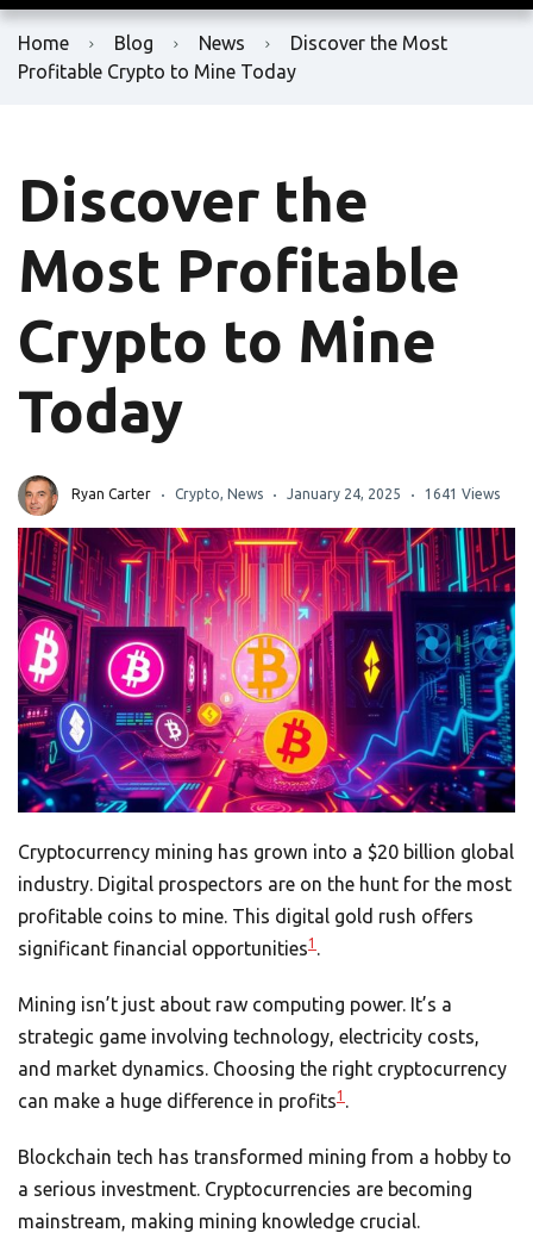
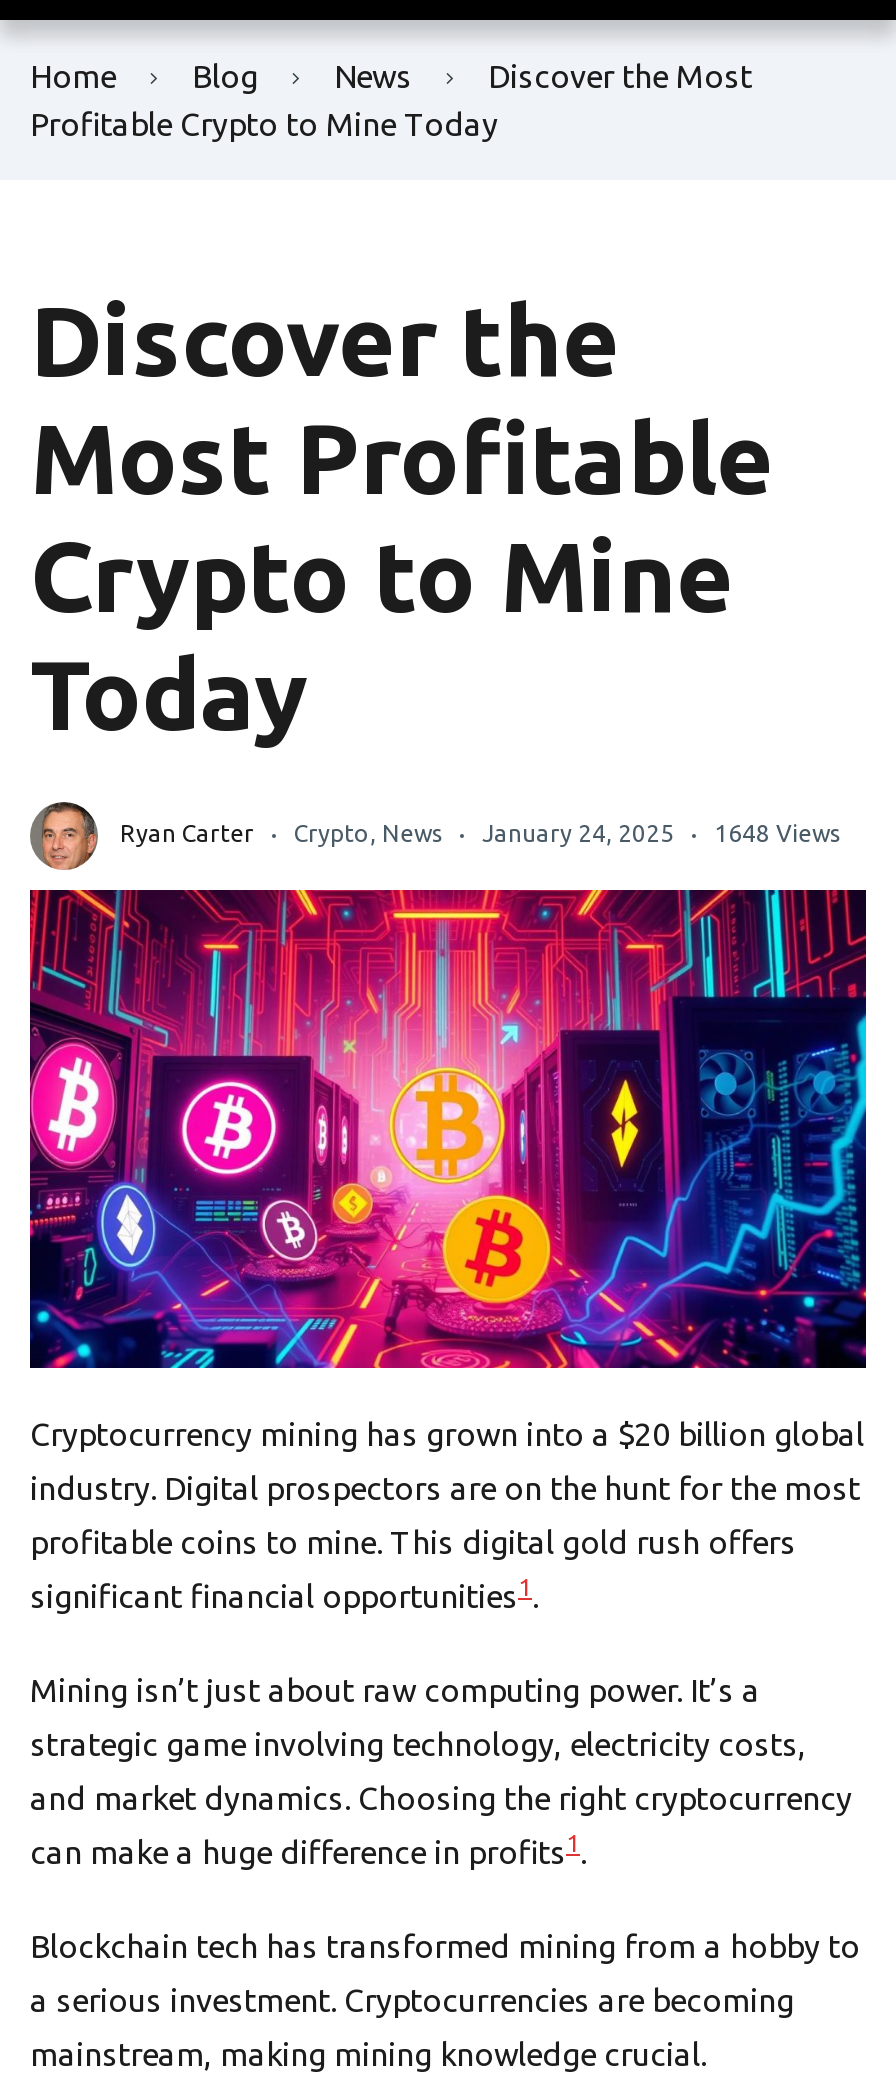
[71,486,500,502] Ryan Carter Crypto, News January 24, 2025 1641 Views -> [120,820,840,846] Ryan Carter Crypto, News January 24, 2025 1648 Views

